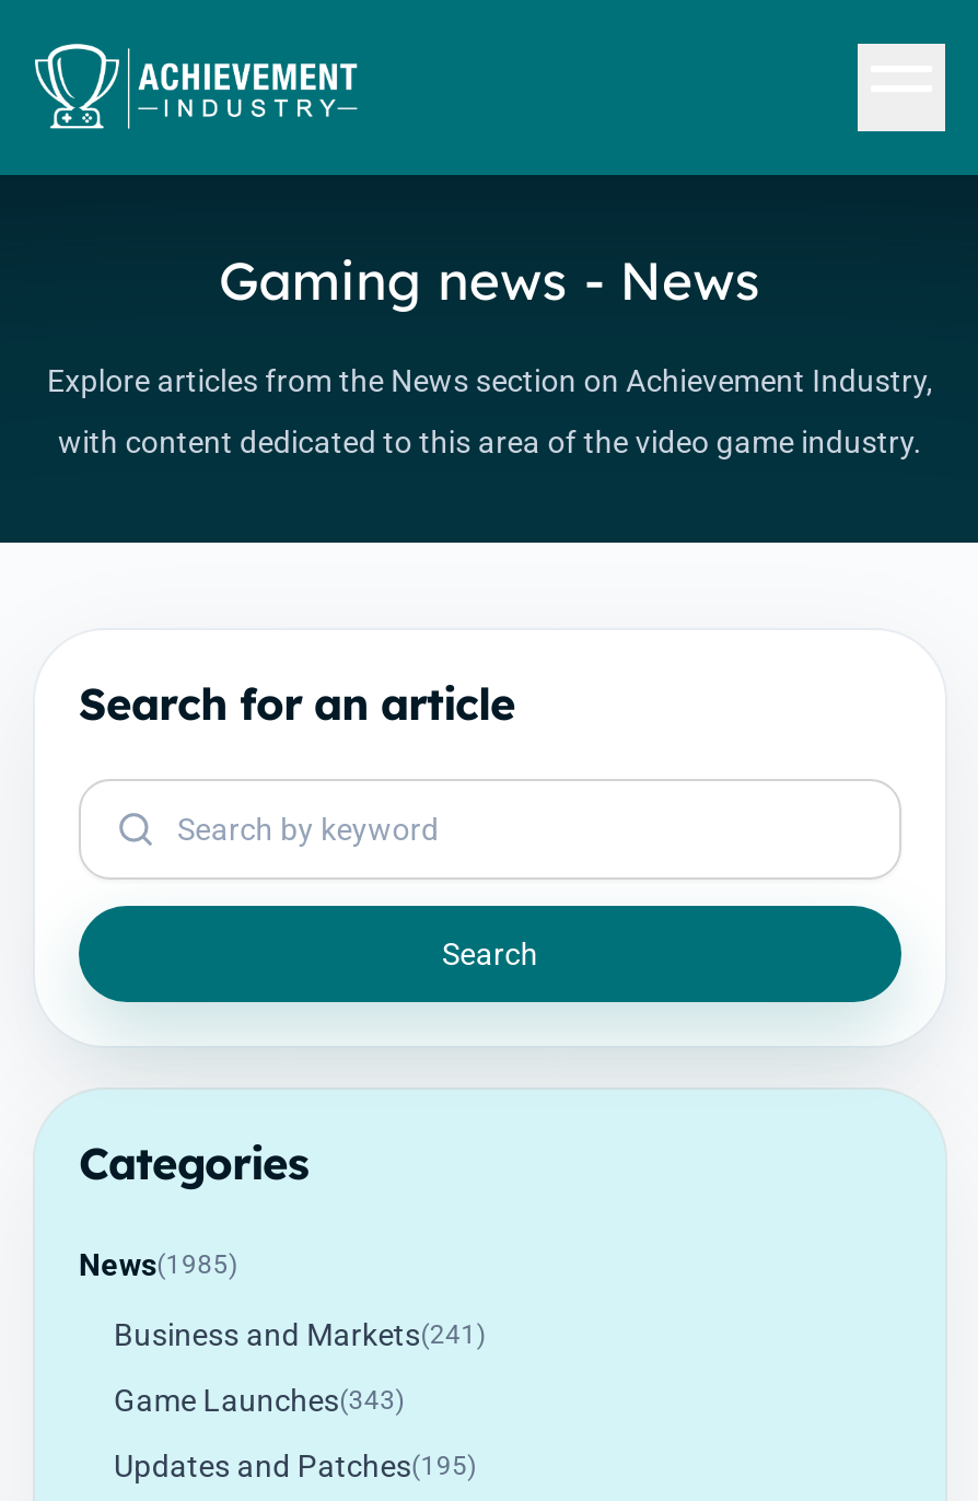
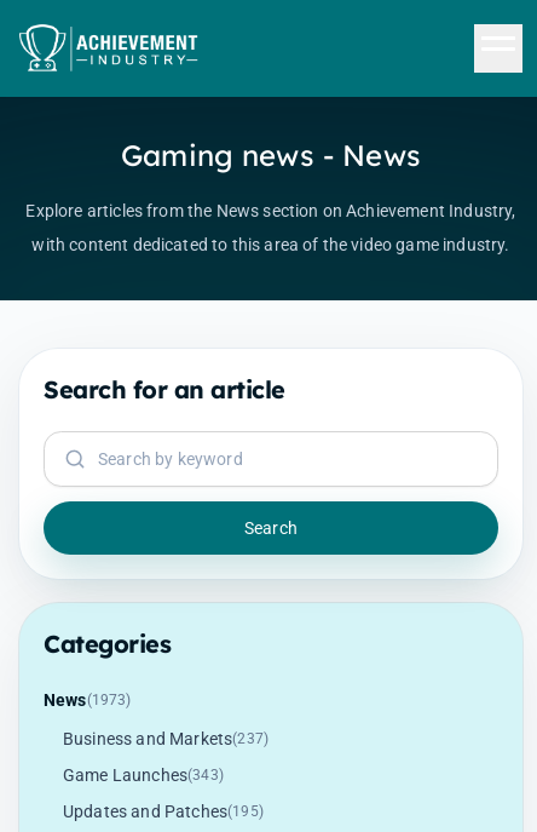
[79,1247,238,1282] News(1985) -> [44,690,131,710] News(1973)
[114,1317,486,1352] Business and Markets(241) -> [63,729,268,748] Business and Markets(237)

